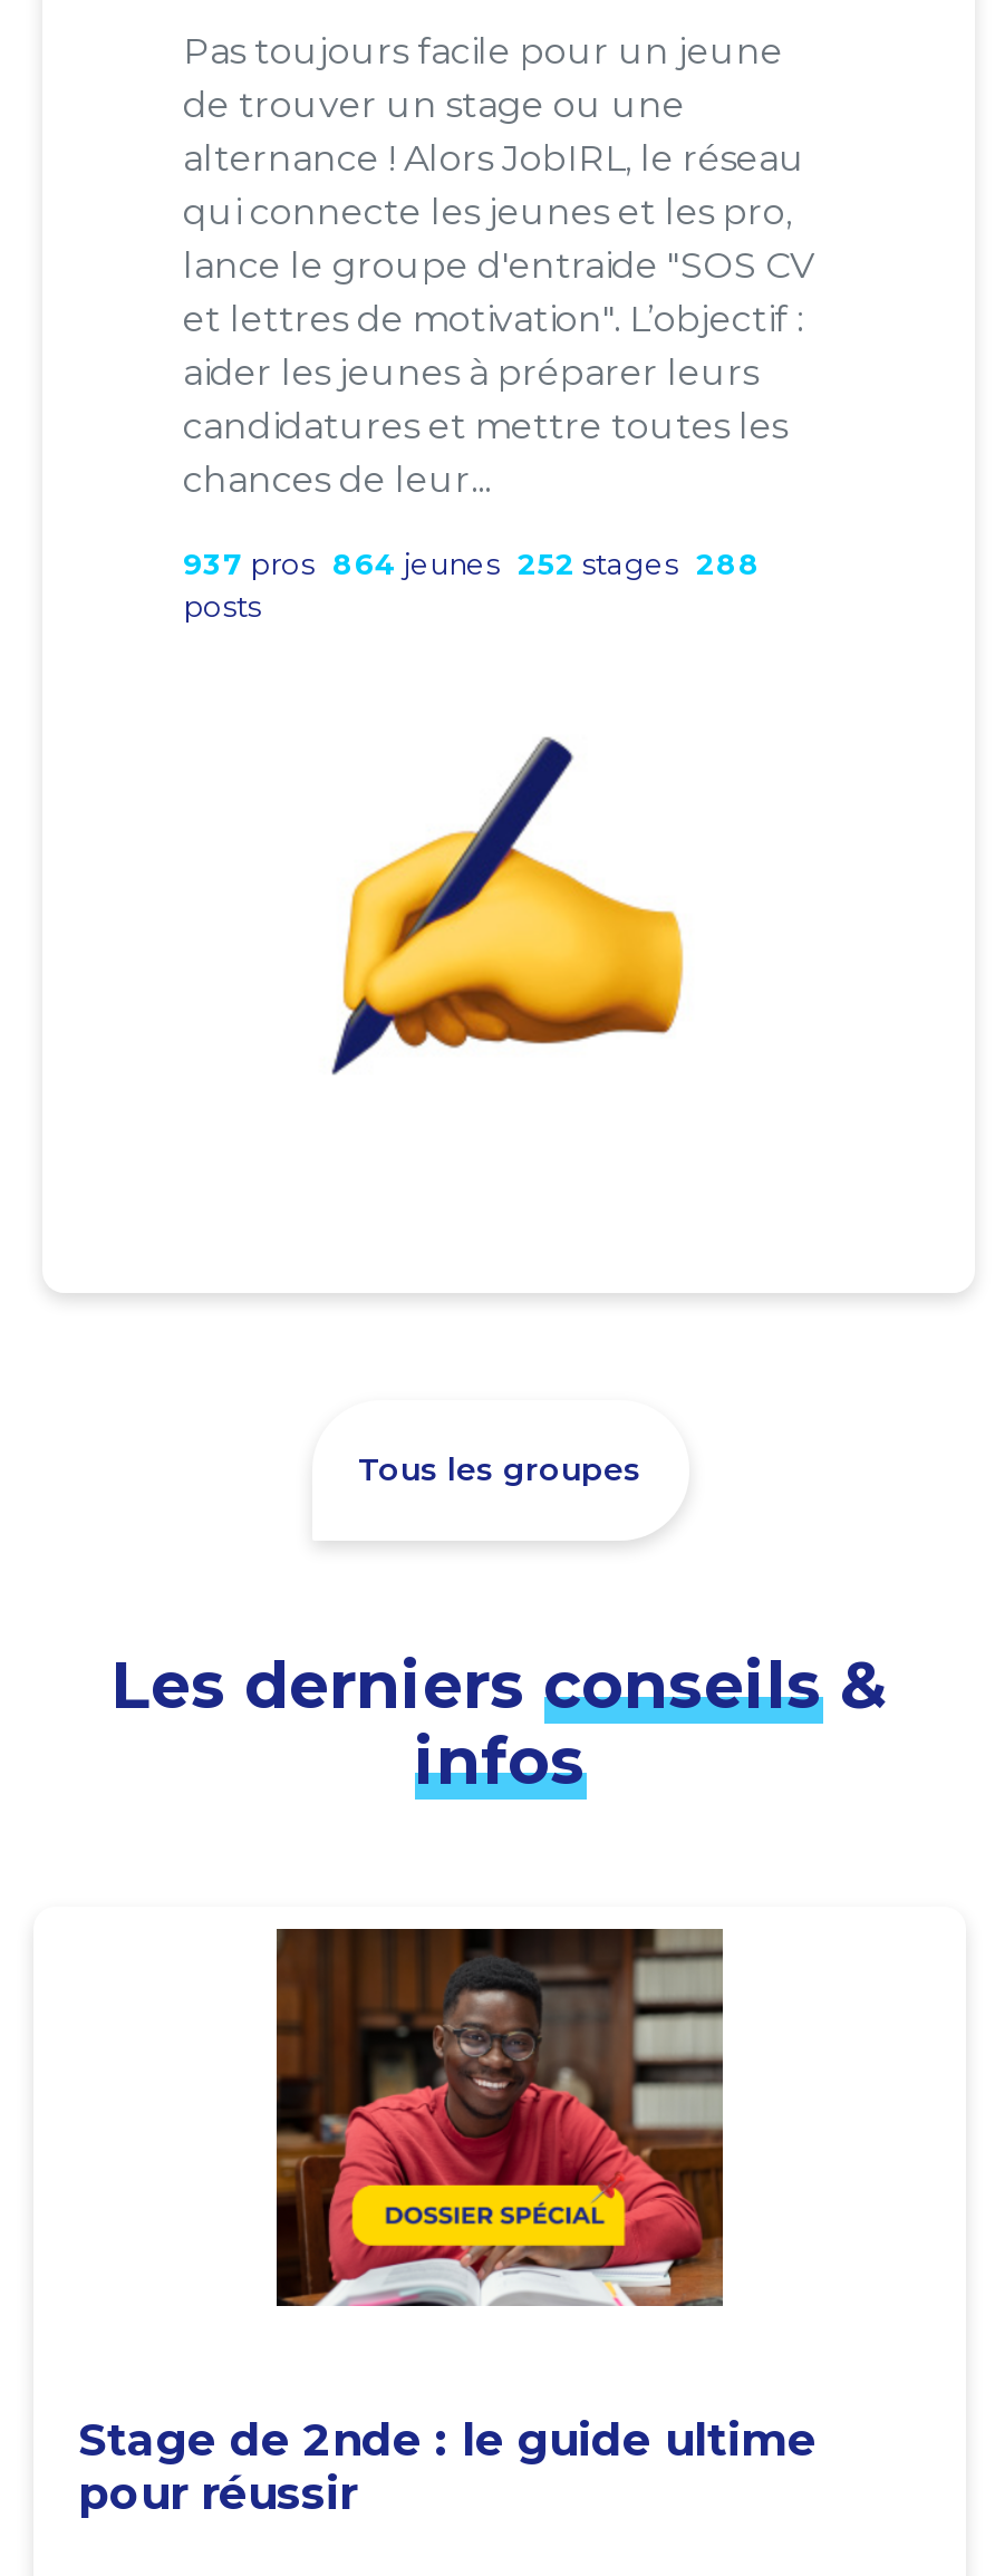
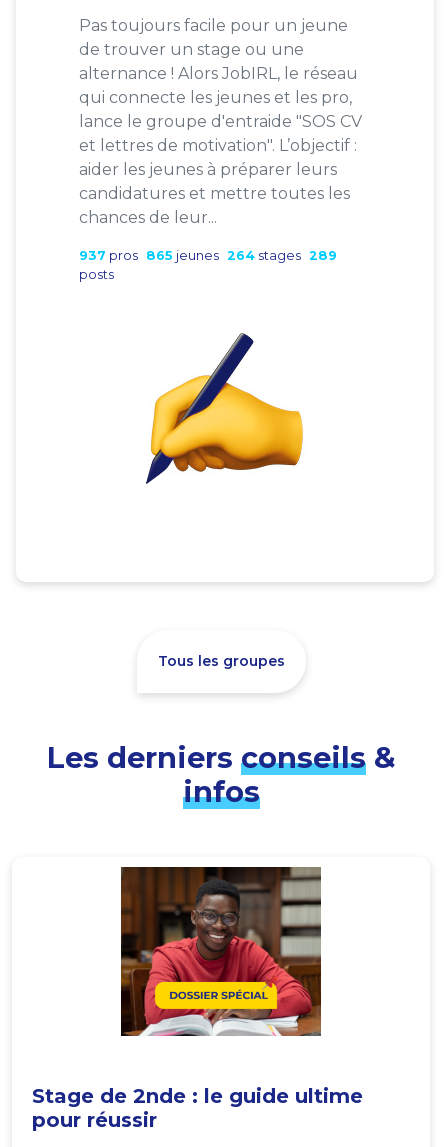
[183,548,761,581] 937 pros 864 jeunes 252 stages 288 -> [79,248,337,263] 937 pros 865 jeunes 264 stages 289

